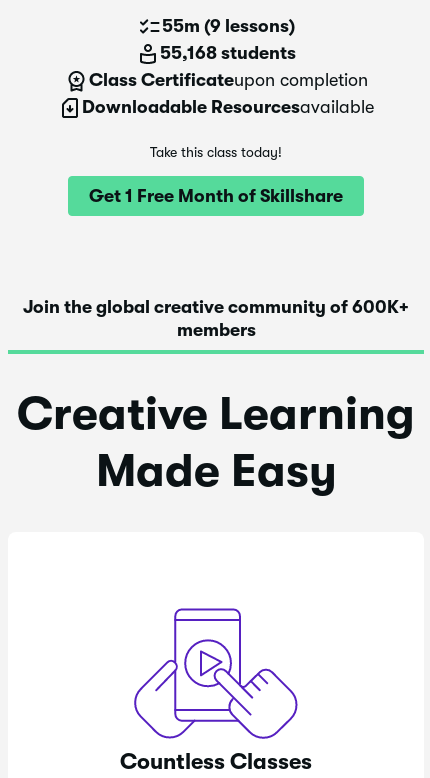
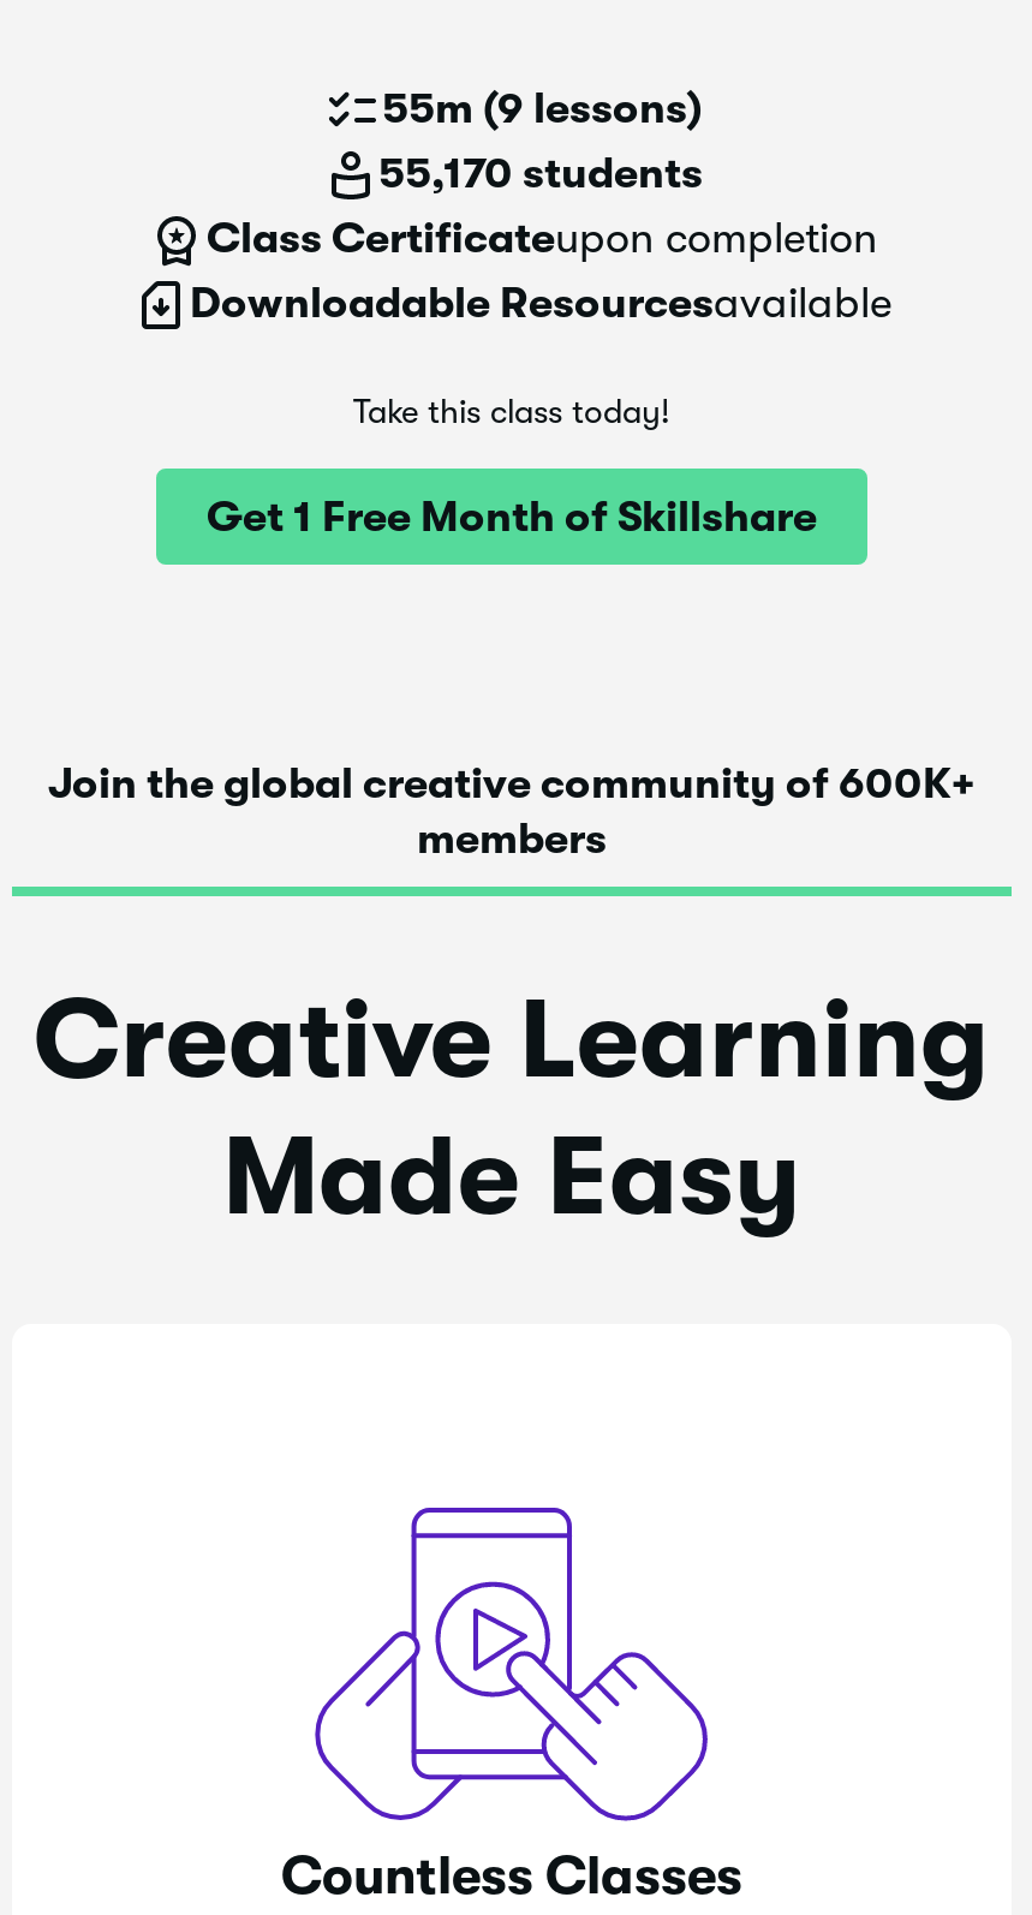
[160,43,296,63] 55,168 students -> [378,149,703,197] 55,170 students

